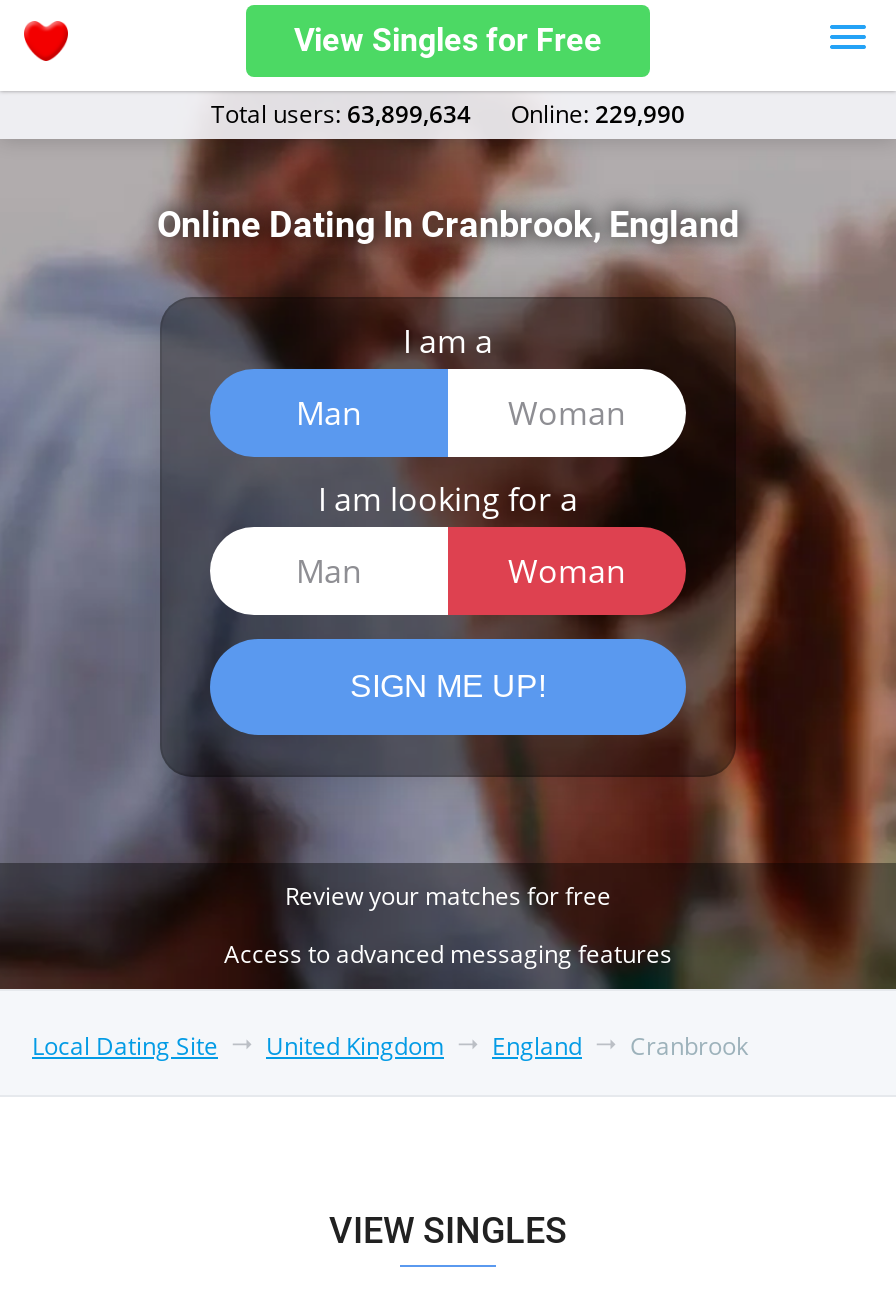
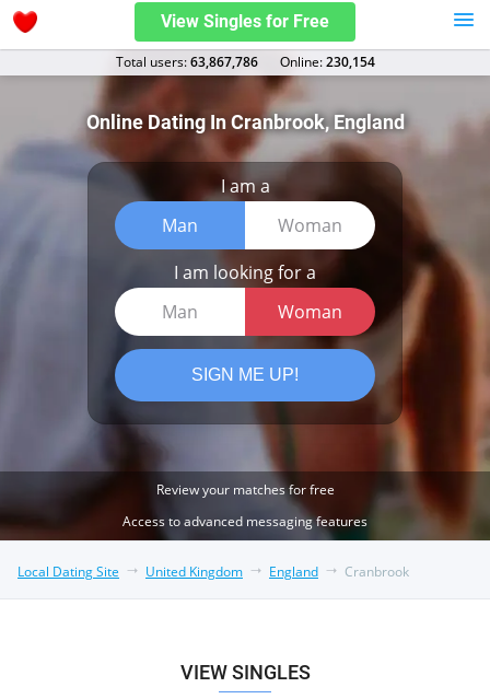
[211,97,471,131] Total users: 63,899,634 -> [115,53,258,71] Total users: 63,867,786
[511,97,685,131] Оnline: 229,990 -> [279,53,375,71] Оnline: 230,154

